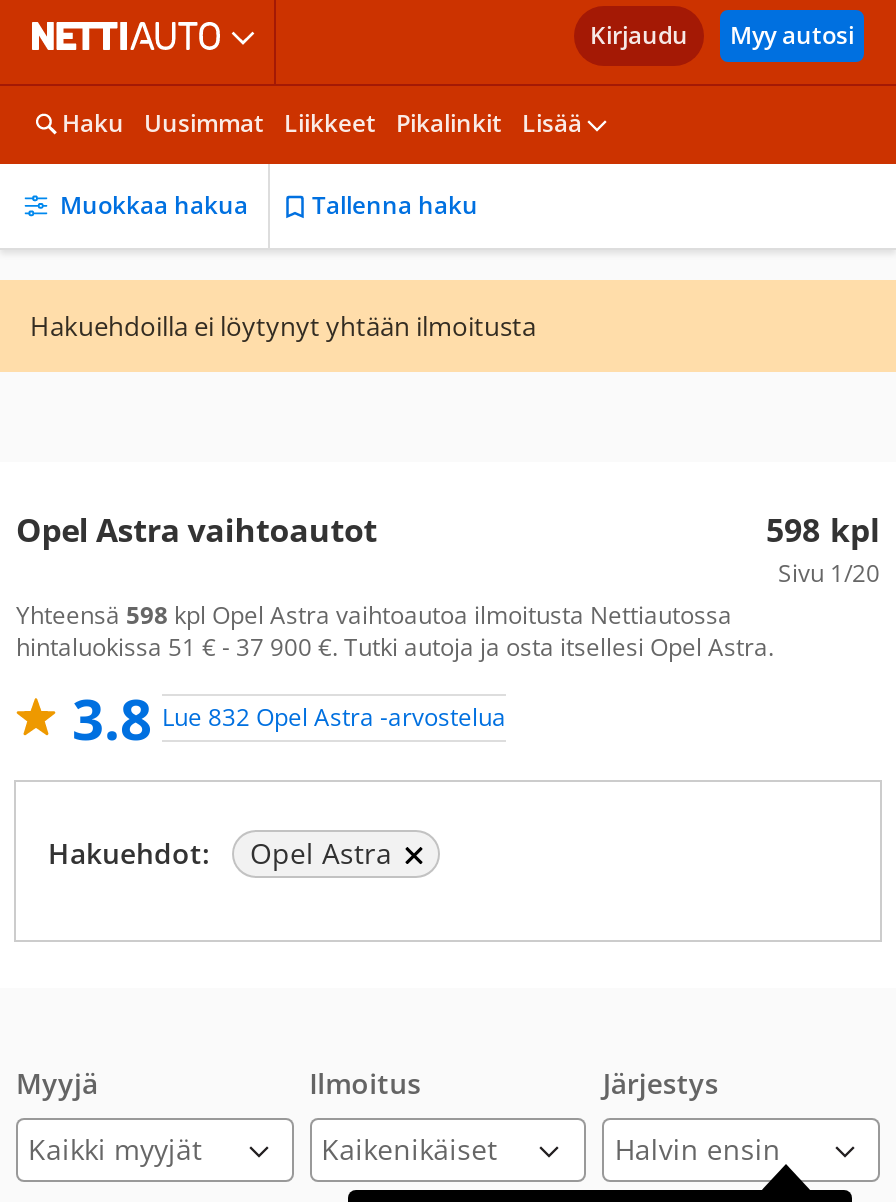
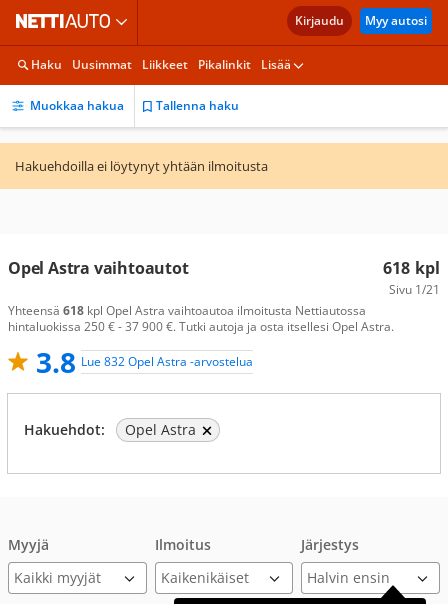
[766,508,880,552] 598 kpl -> [383,257,440,279] 618 kpl
[778,556,880,590] Sivu 1/20 -> [389,281,440,298] Sivu 1/21
[16,598,732,632] Yhteensä 598 kpl Opel Astra vaihtoautoa ilmoitusta Nettiautossa -> [8,302,366,319] Yhteensä 618 kpl Opel Astra vaihtoautoa ilmoitusta Nettiautossa
[16,630,774,664] hintaluokissa 51 € - 37 900 €. Tutki autoja ja osta itsellesi Opel Astra. -> [8,318,394,335] hintaluokissa 250 € - 37 900 €. Tutki autoja ja osta itsellesi Opel Astra.

